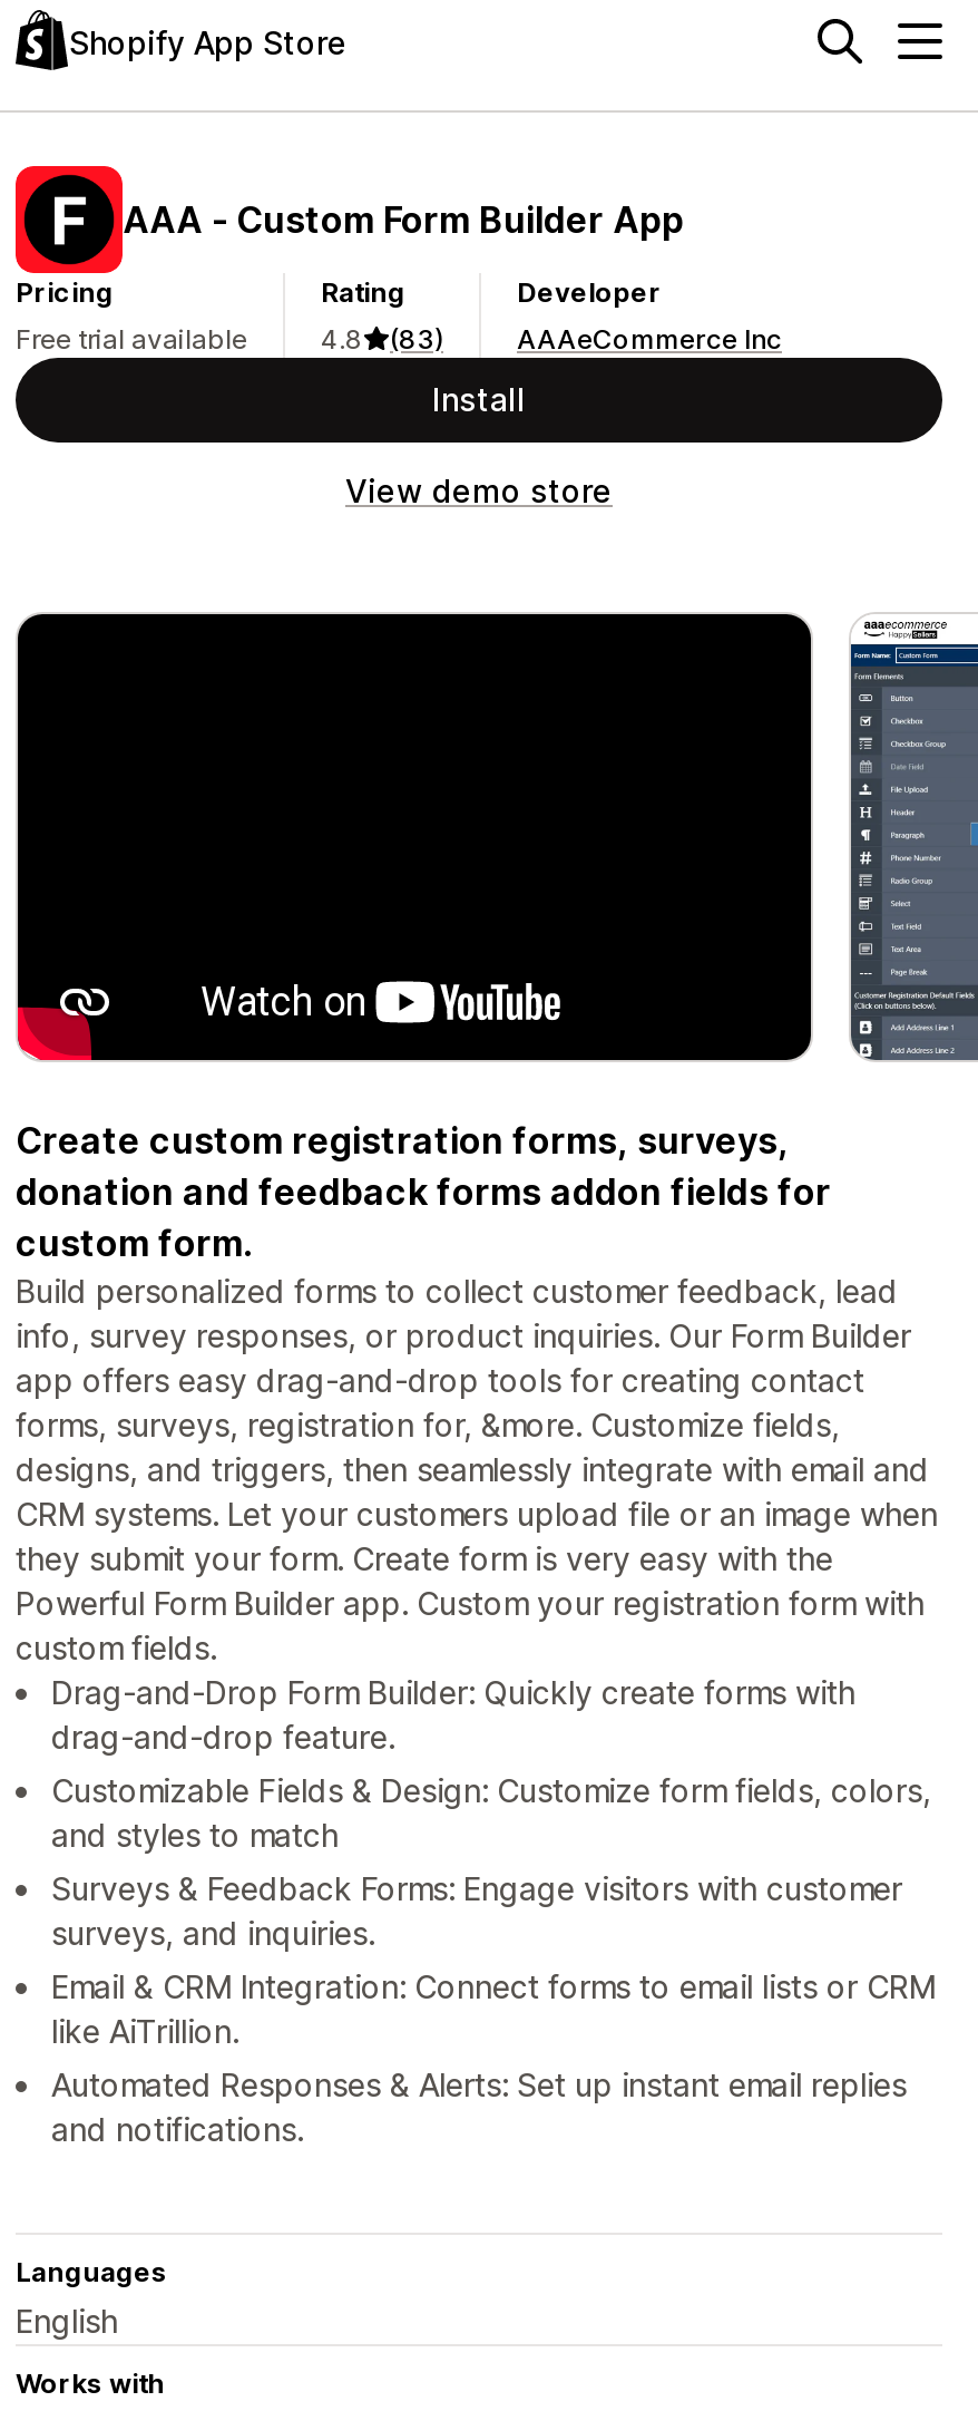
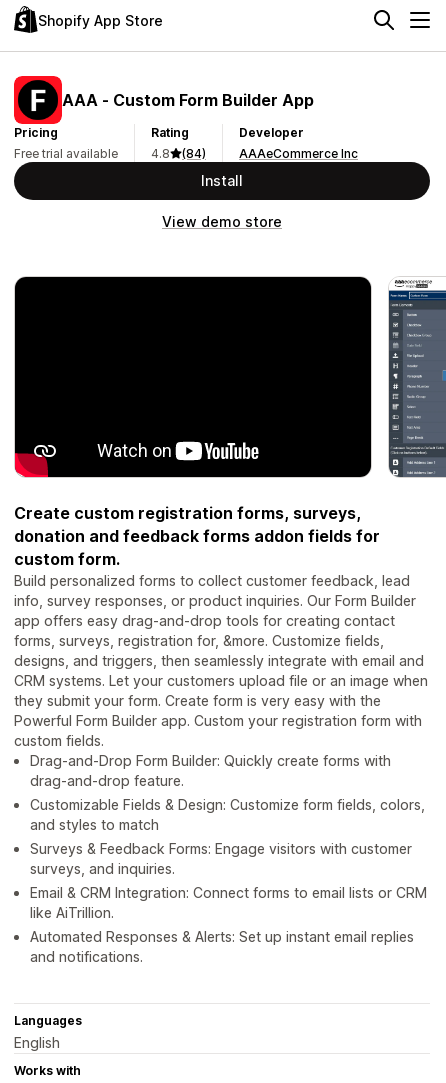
[321,322,443,356] 4.8 (83) -> [151,146,206,161] 4.8 (84)

